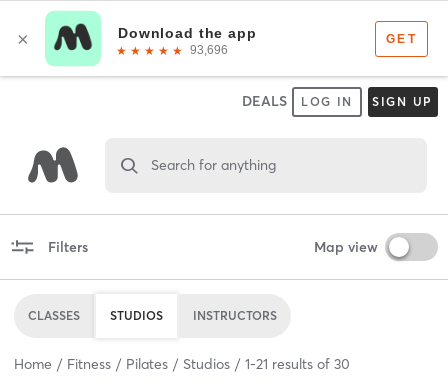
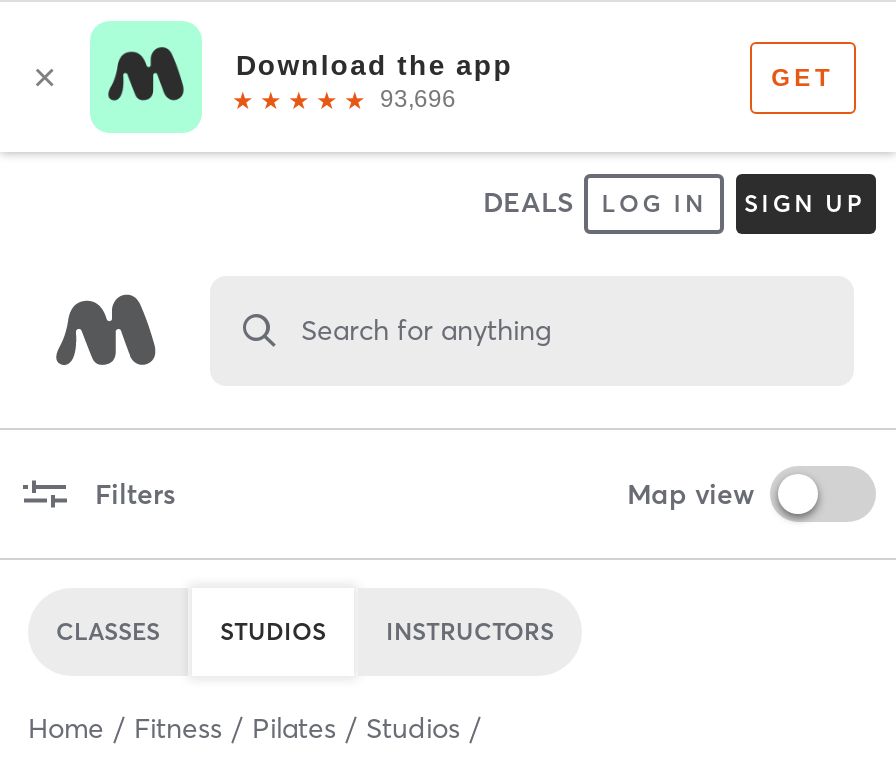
[245,354,350,372] 1-21 results of 30 -> none

